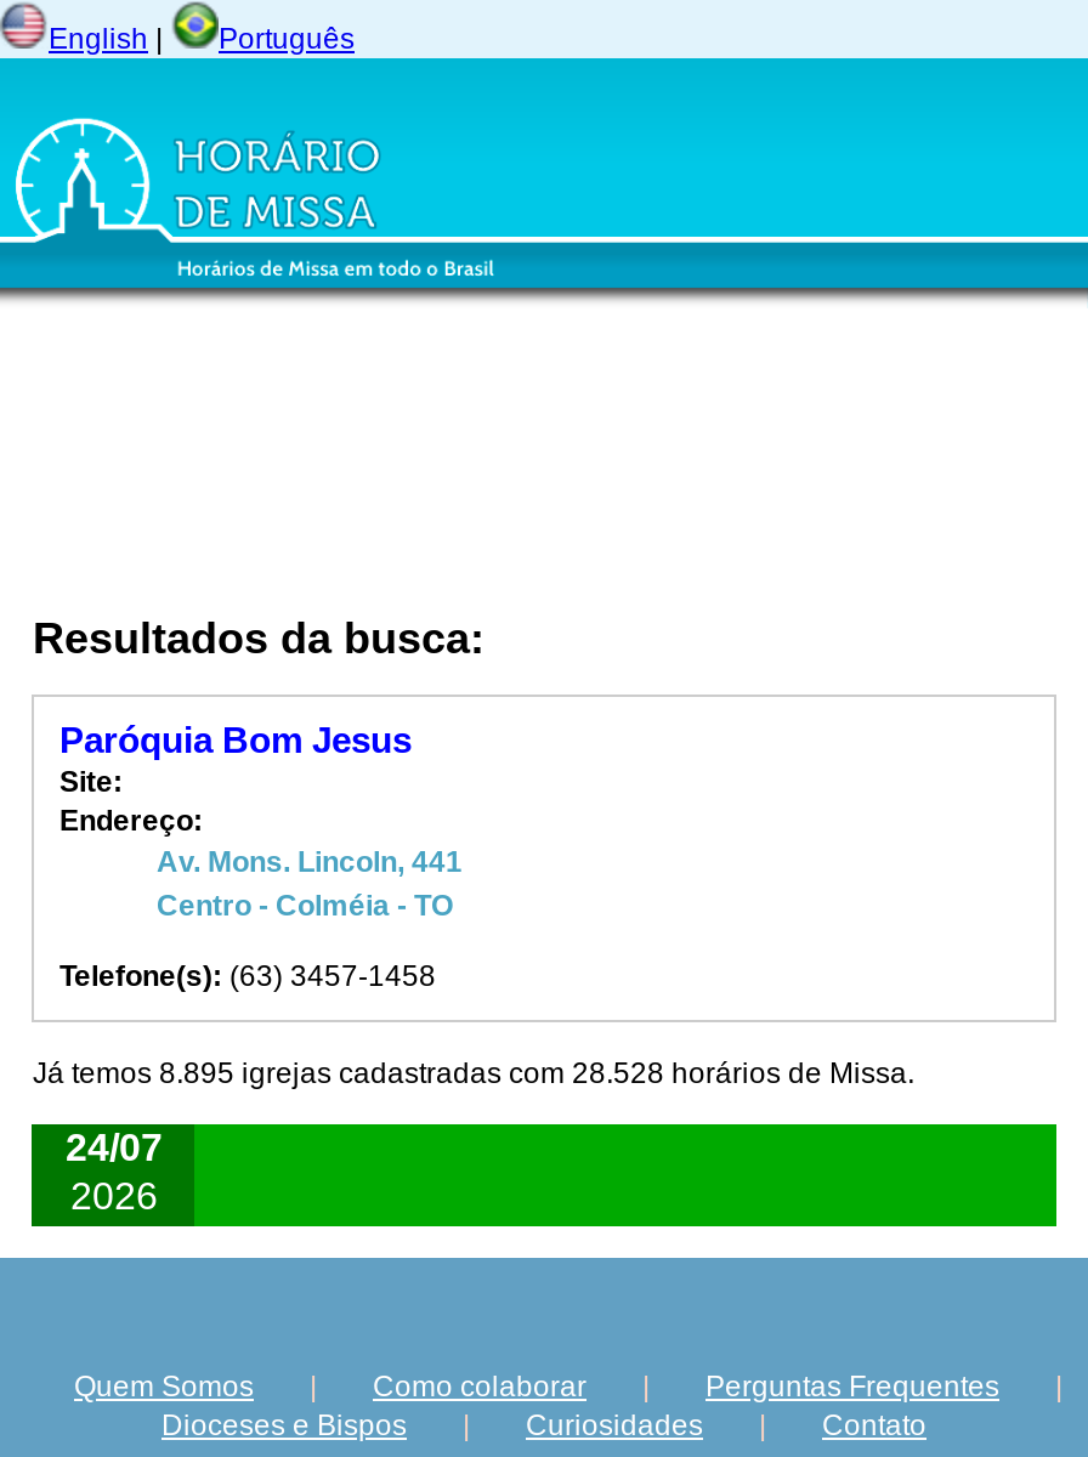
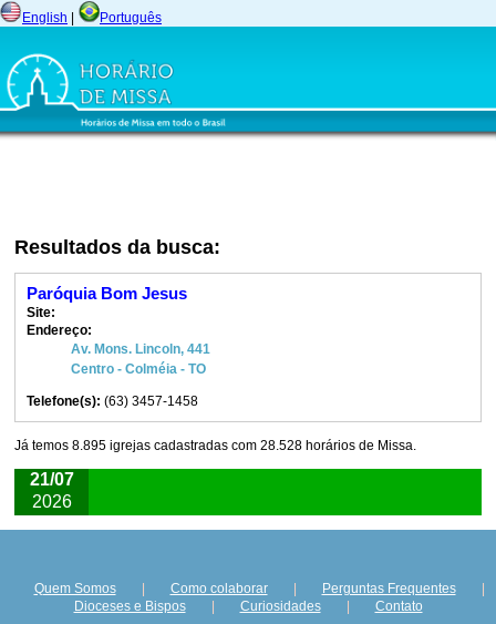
[65,1127,162,1168] 24/07 -> [30,470,74,489] 21/07

